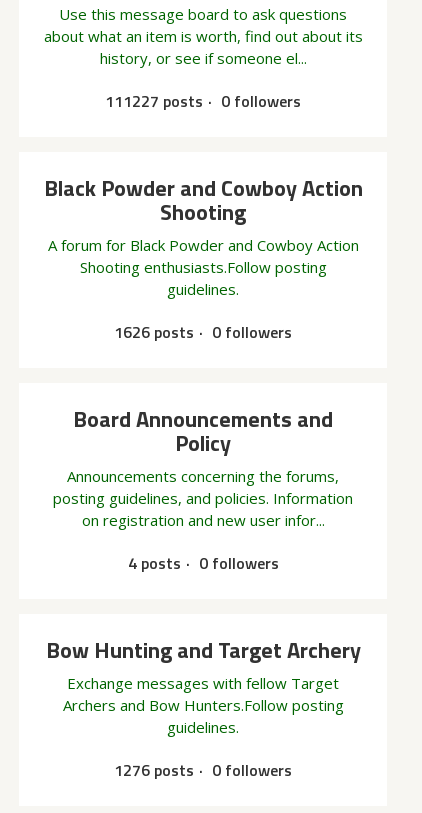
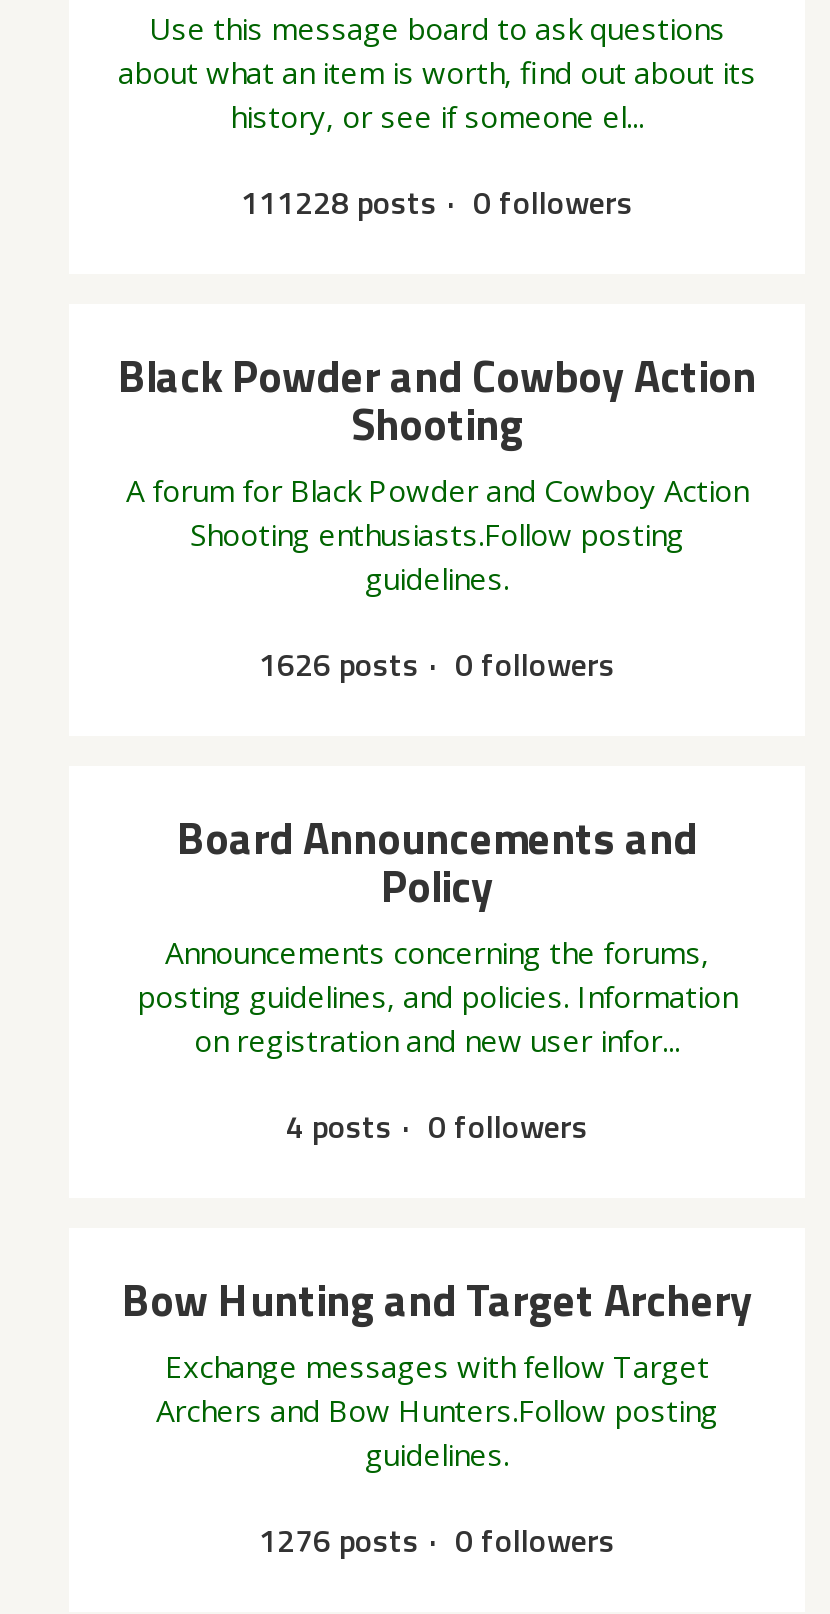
[105,89,301,113] 111227 posts 0 followers -> [241,178,633,226] 111228 posts 0 followers

